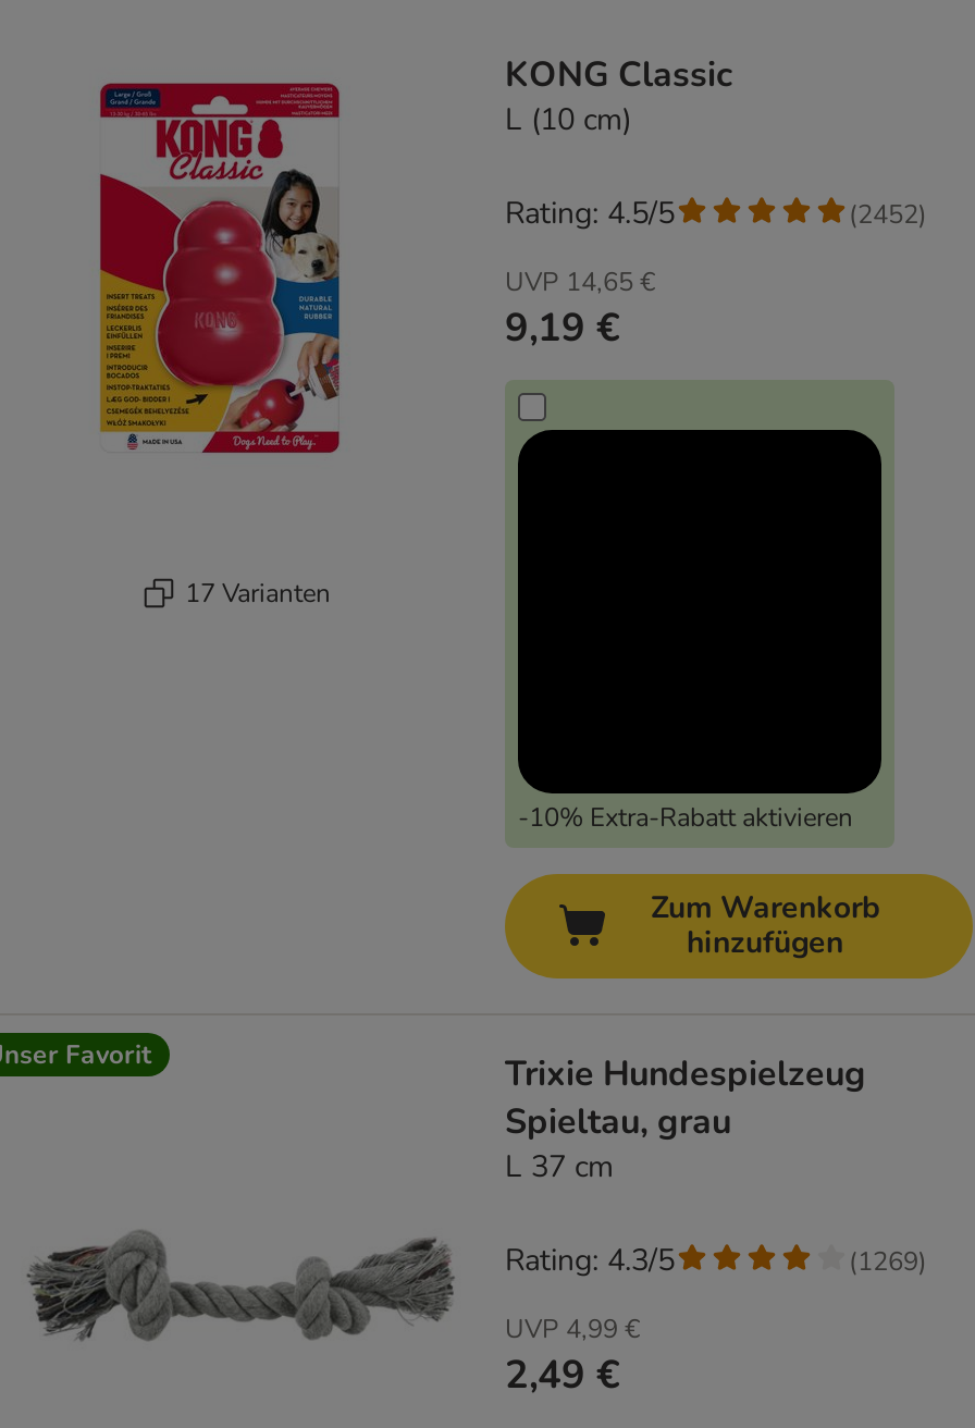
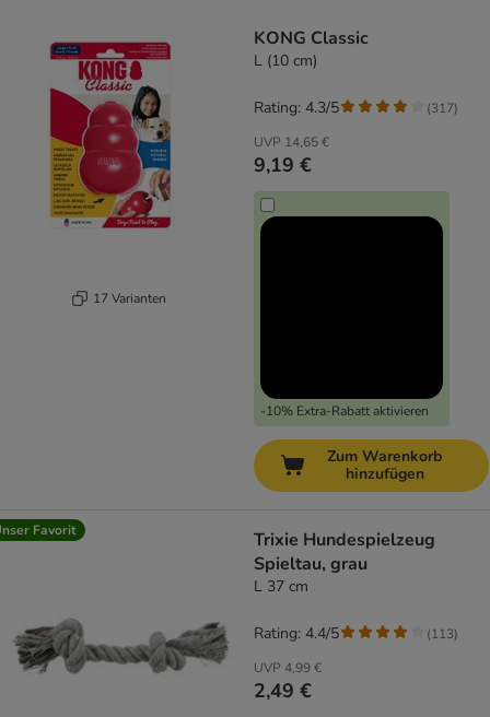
[505,193,675,234] Rating: 4.5/5 -> [254,97,339,118] Rating: 4.3/5
[849,196,927,231] (2452) -> [427,99,458,117] (317)
[505,1240,675,1281] Rating: 4.3/5 -> [254,623,339,644] Rating: 4.4/5
[849,1243,927,1278] (1269) -> [427,625,458,642] (113)

